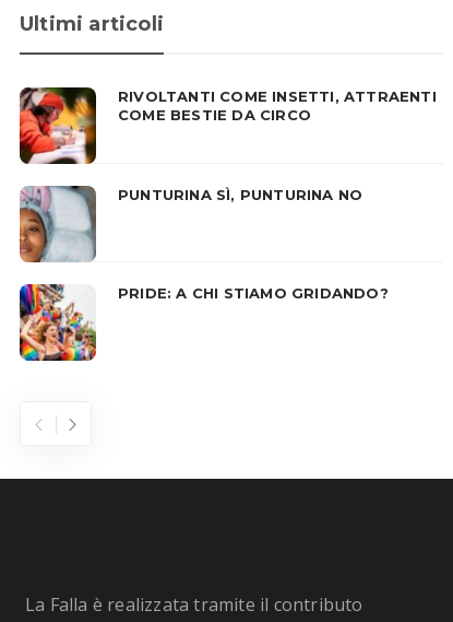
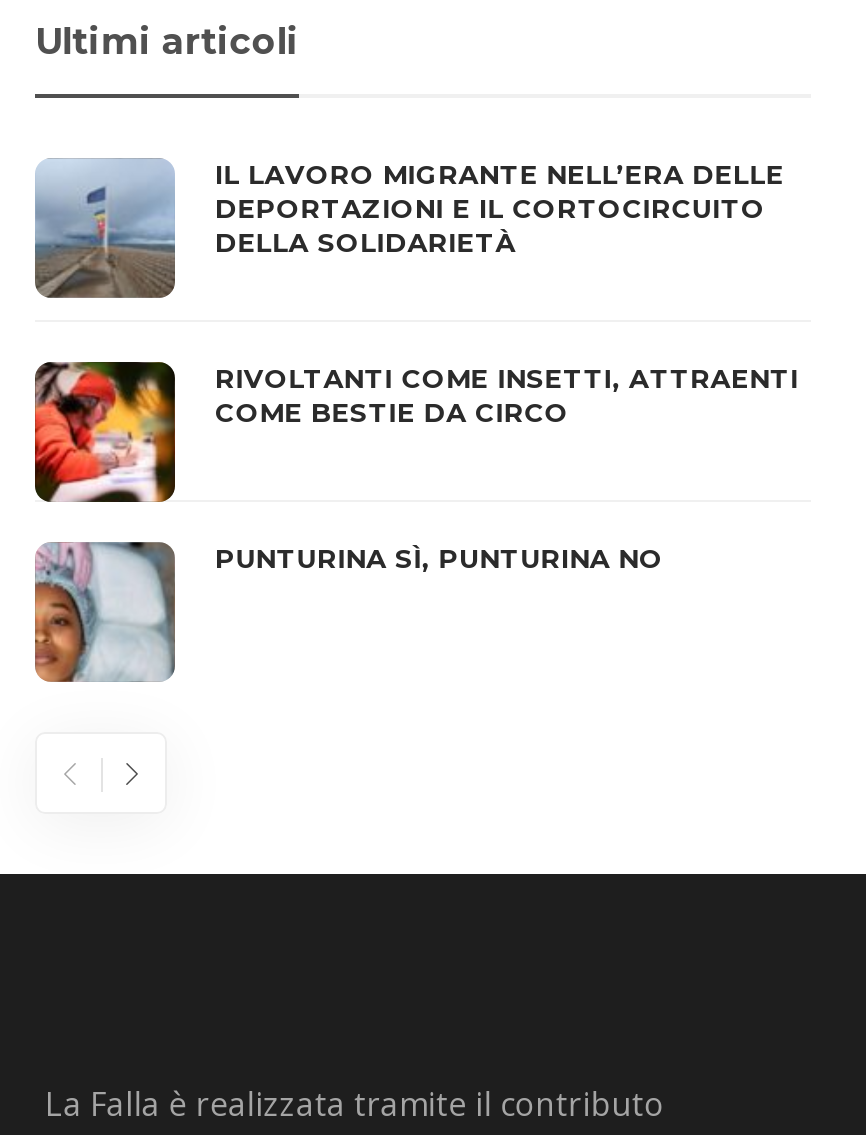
none -> [33,158,784,298] [image] | IL LAVORO MIGRANTE NELL’ERA DELLE | DEPORTAZIONI E IL CORTOCIRCUITO | DELLA SOLIDARIETÀ
moved [17,85,436,204] -> [31,358,799,574]: [image] | RIVOLTANTI COME INSETTI, ATTRAENTI | COME BESTIE DA CIRCO | PUNTURINA SÌ, PUNTURINA NO
moved [17,184,97,265] -> [31,538,177,686]: [image]
[19,283,388,374] [image] | PRIDE: A CHI STIAMO GRIDANDO? -> none

